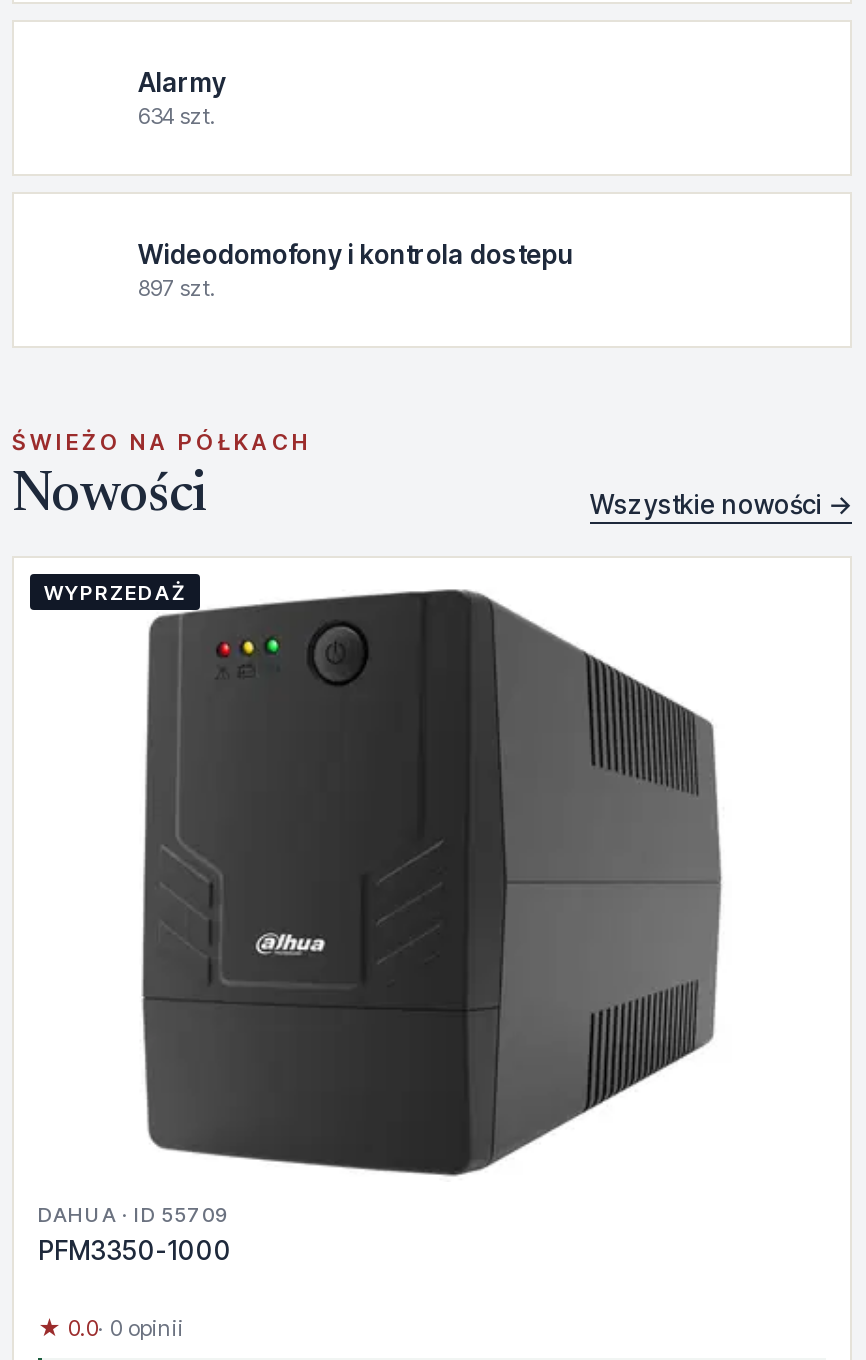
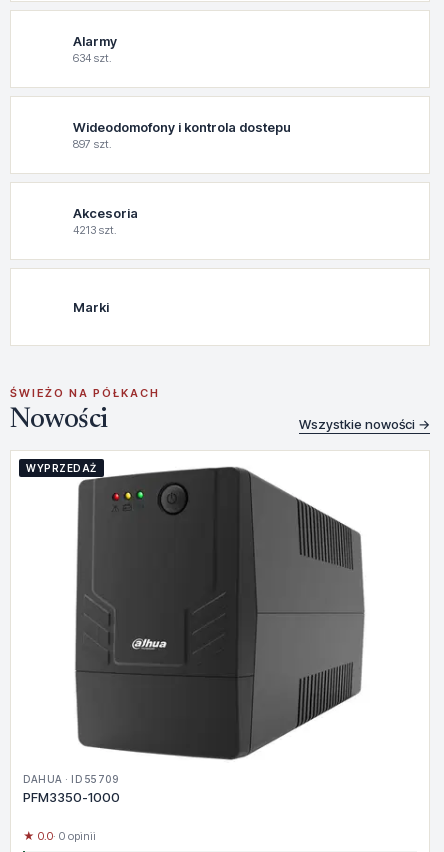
none -> [73,204,138,236] Akcesoria | 4213 szt.
none -> [73,298,109,314] Marki

